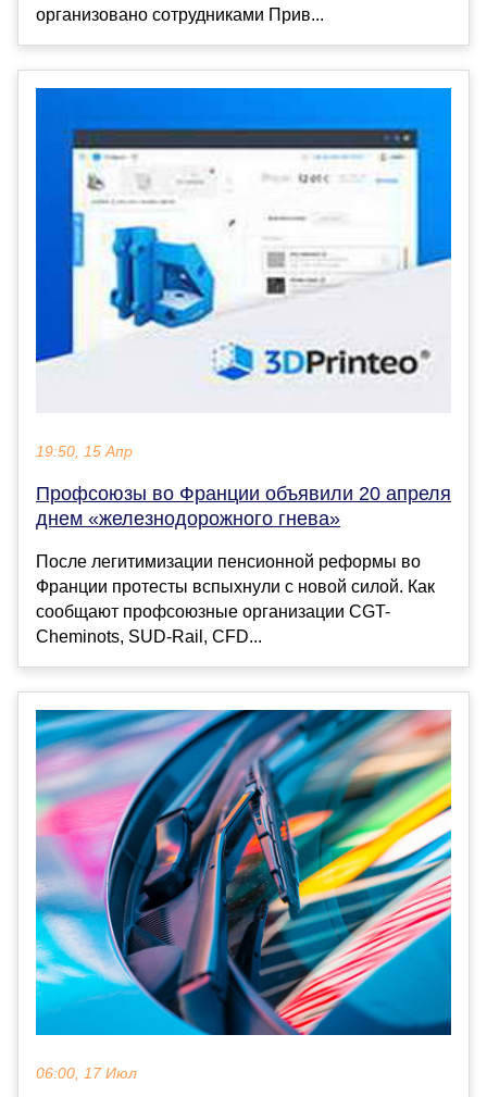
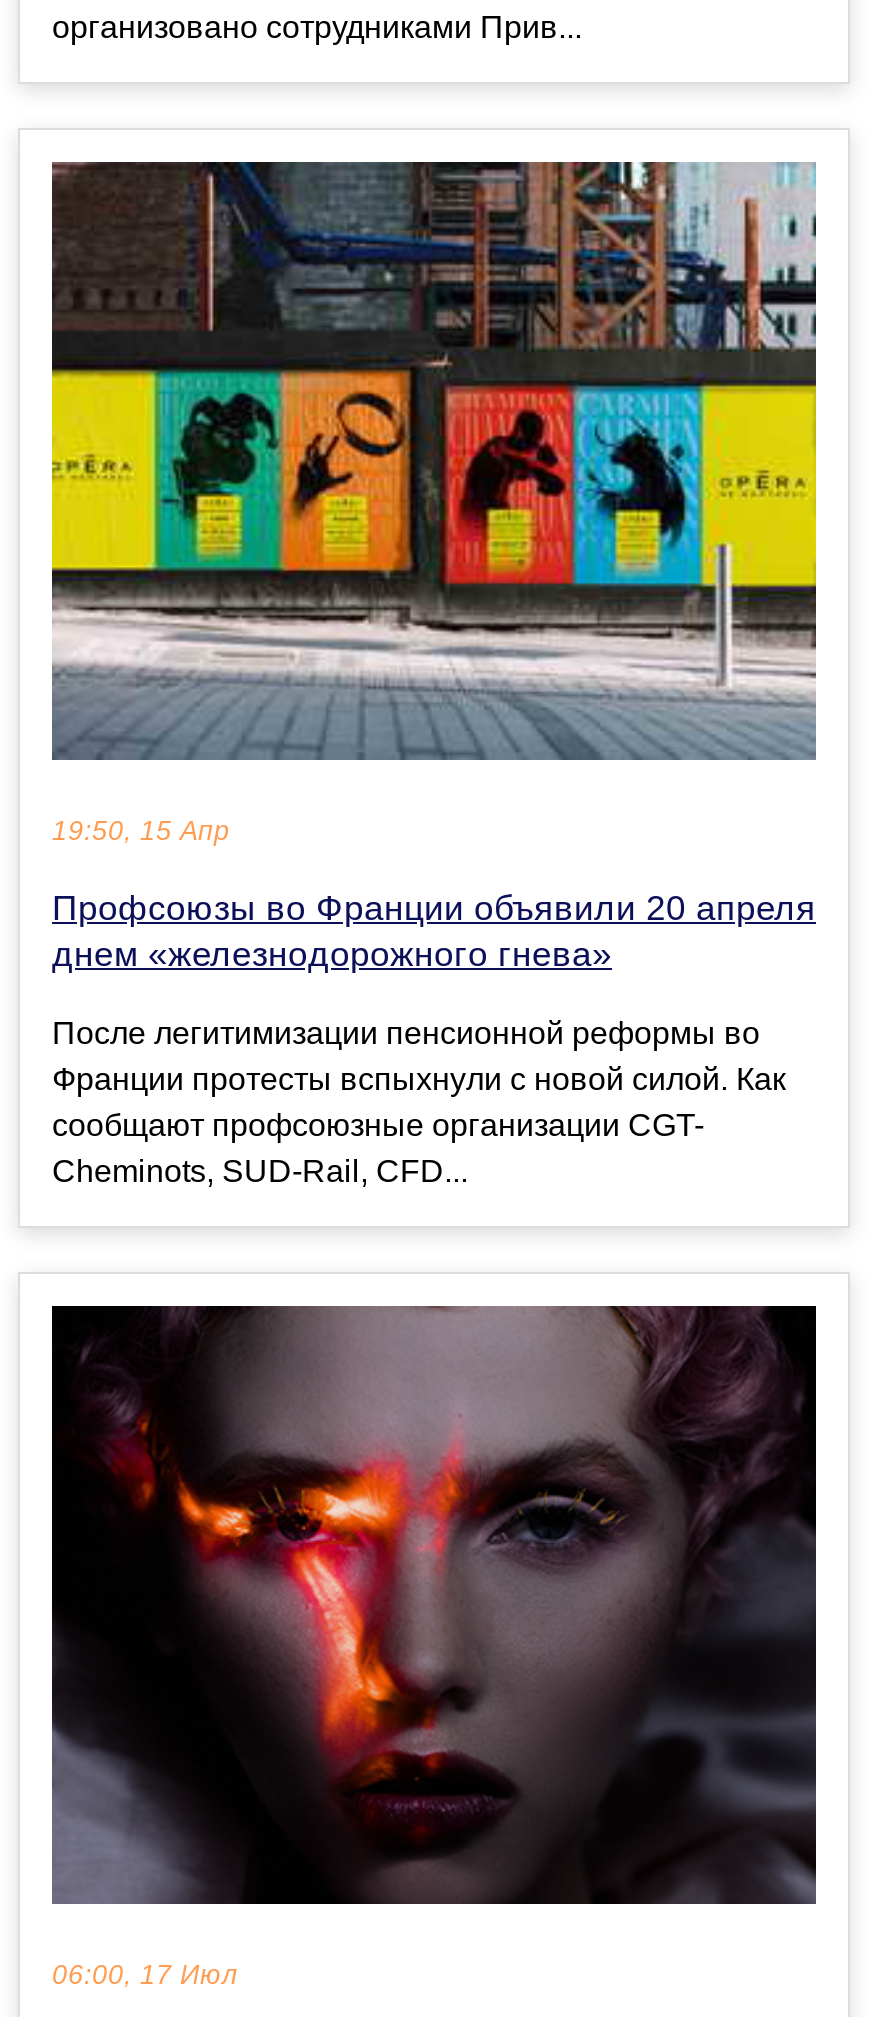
[35,87,452,413] [image] -> [50,160,818,762] [image]
[35,709,452,1036] [image] -> [50,1304,818,1908] [image]

